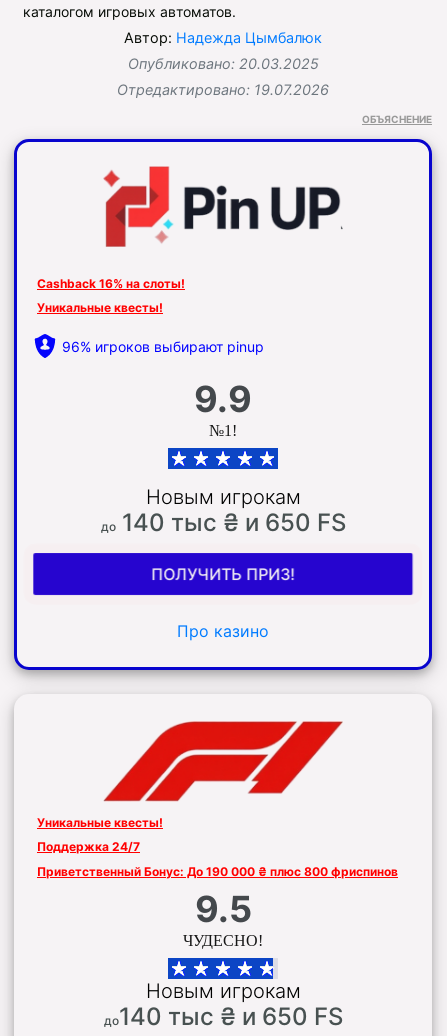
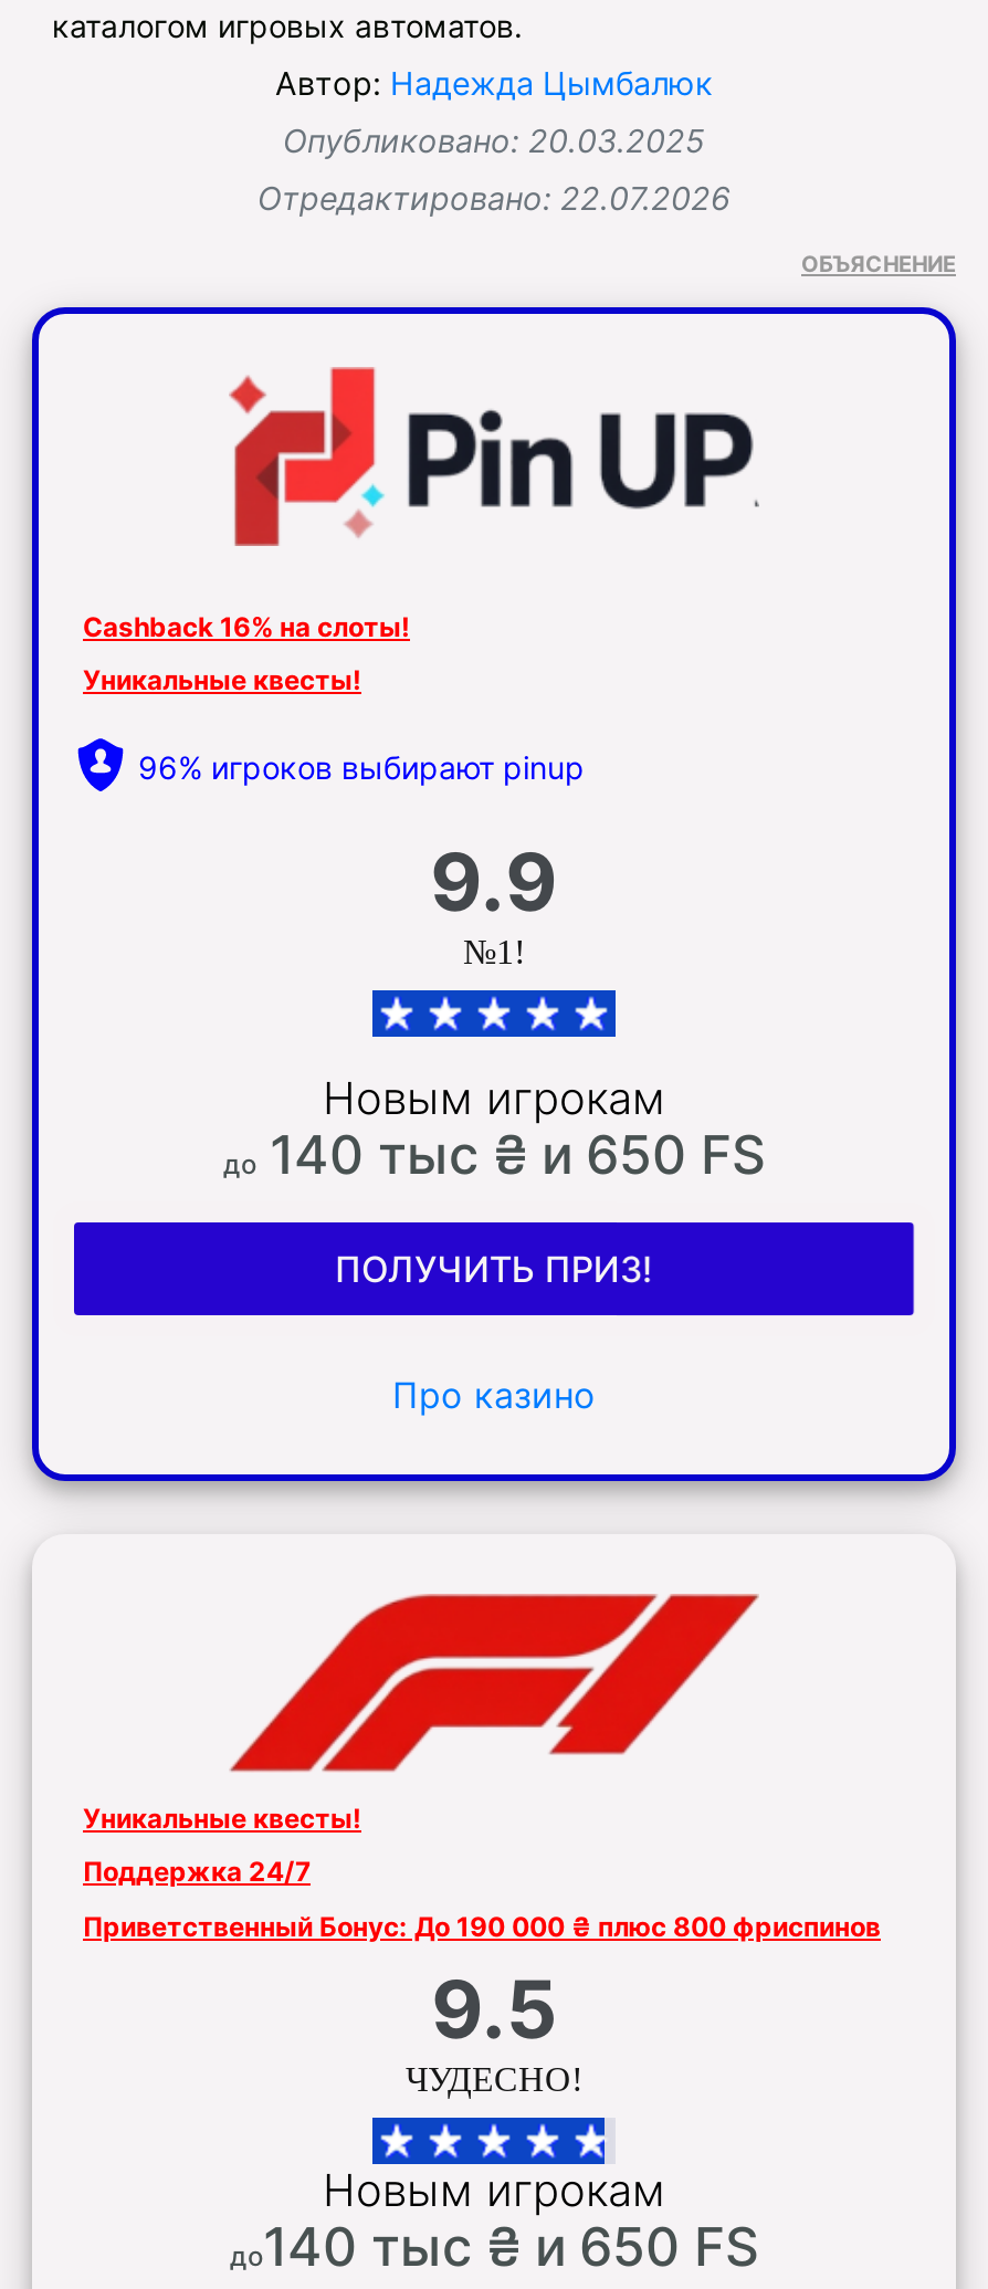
[117,81,329,98] Отредактировано: 19.07.2026 -> [257,179,731,217] Отредактировано: 22.07.2026

